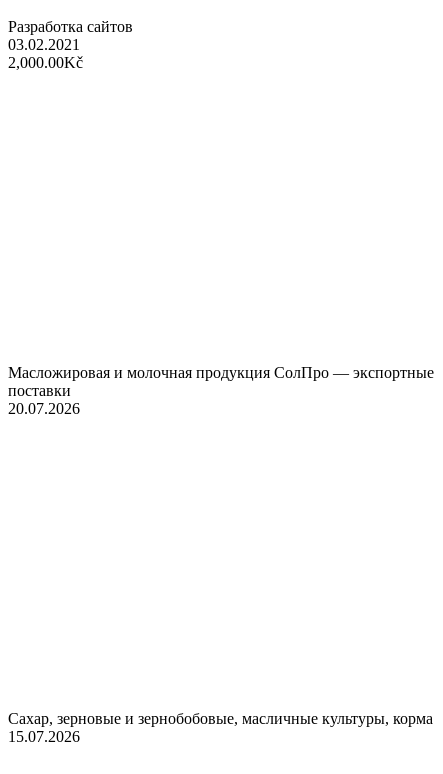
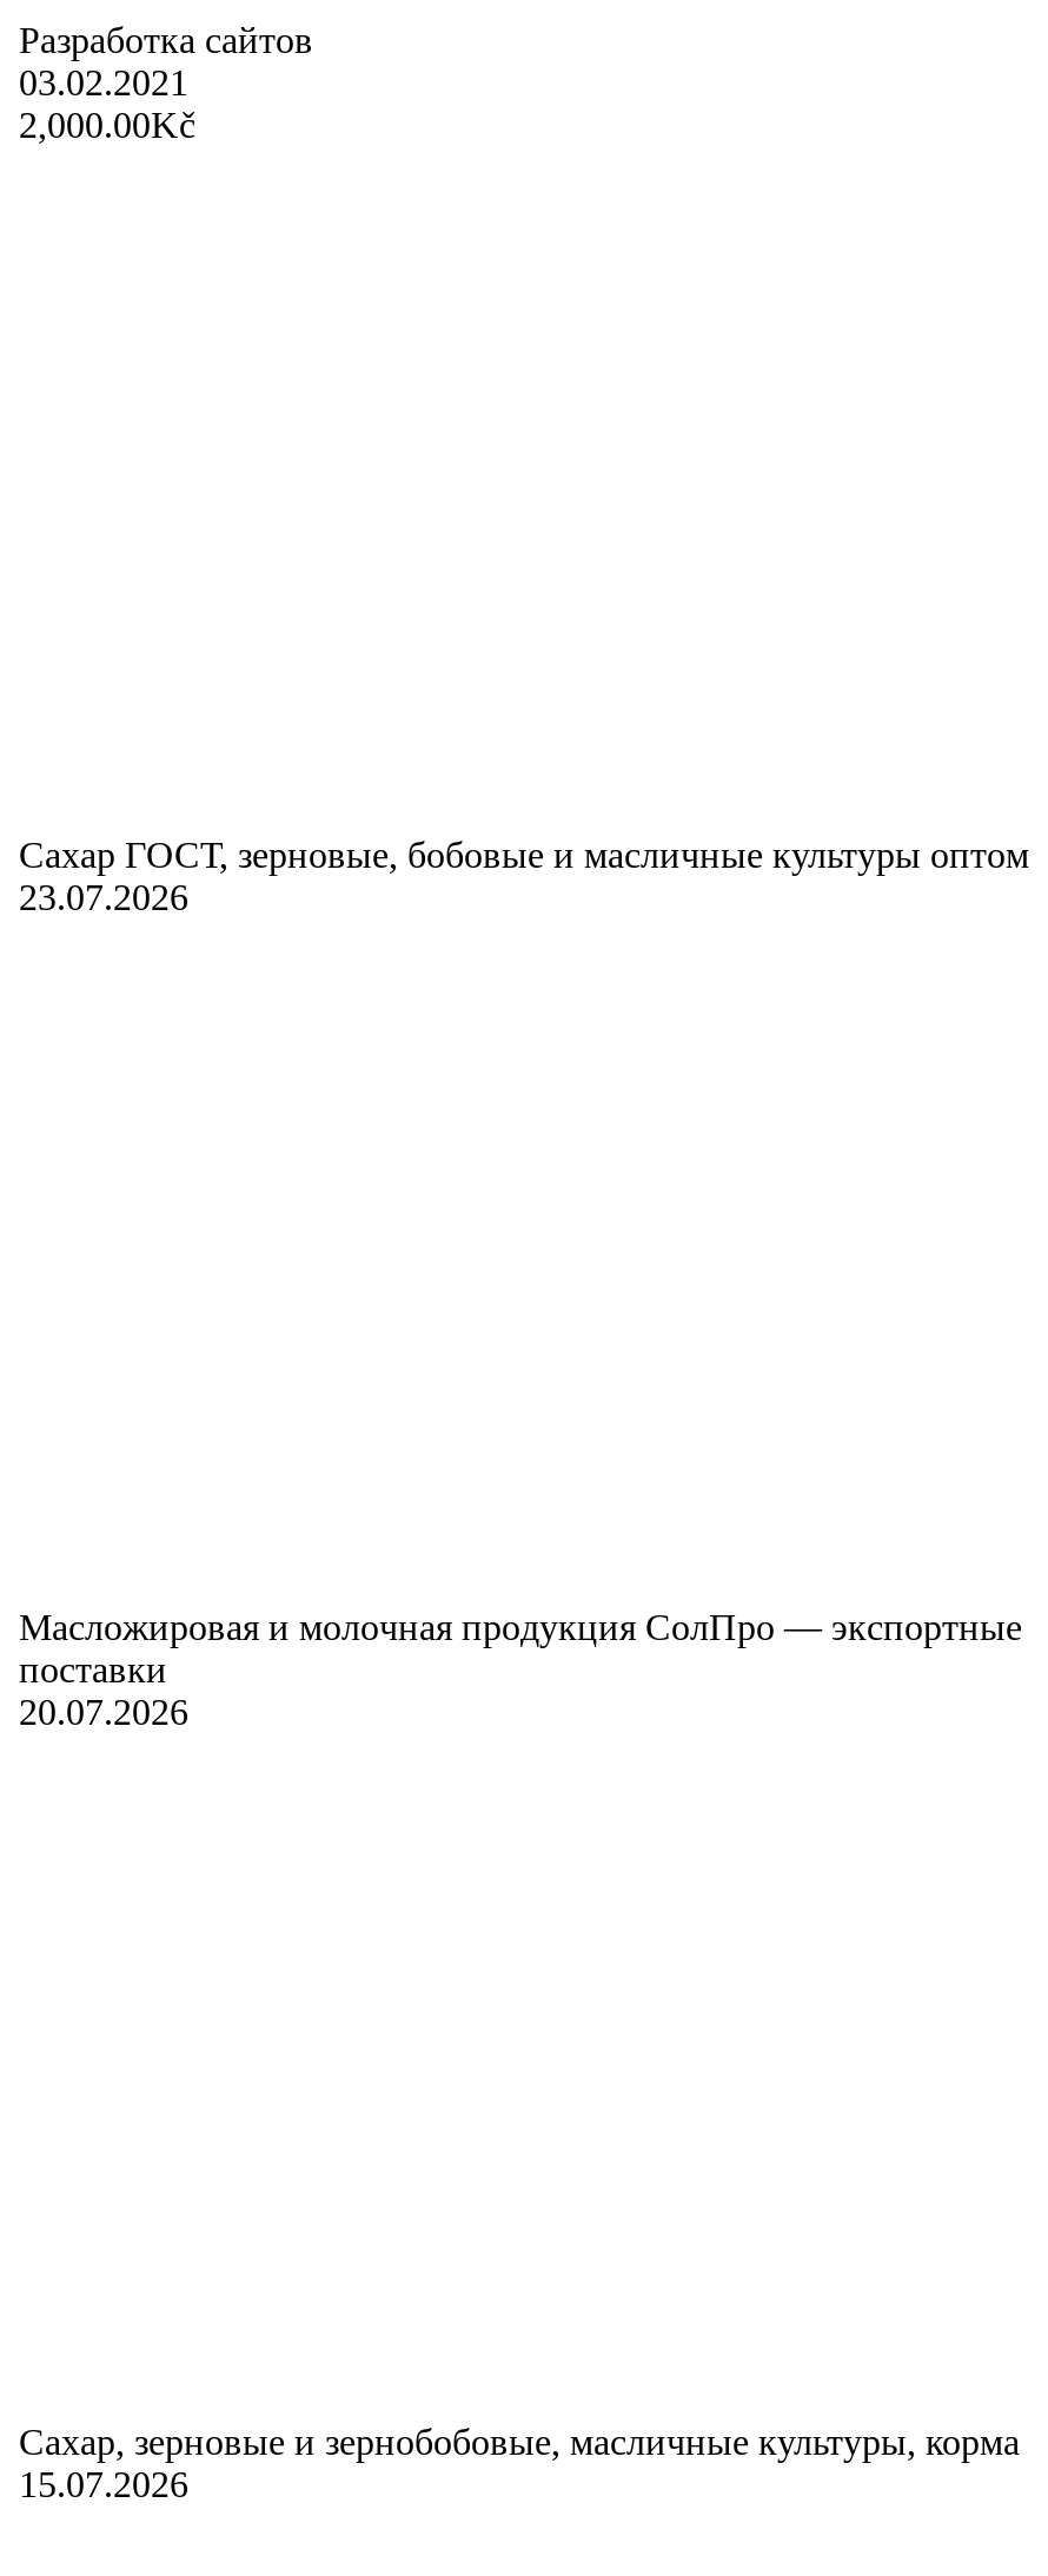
none -> [19,835,1029,917] Сахар ГОСТ, зерновые, бобовые и масличные культуры оптом | 23.07.2026

